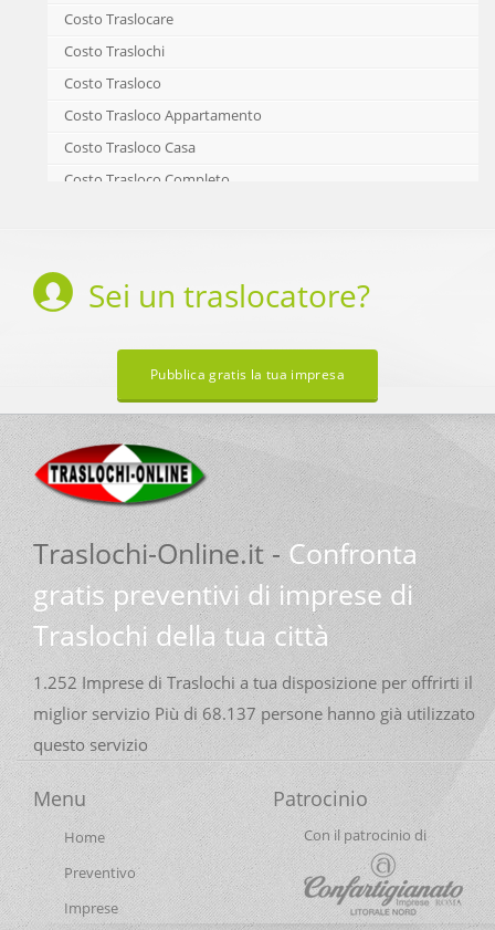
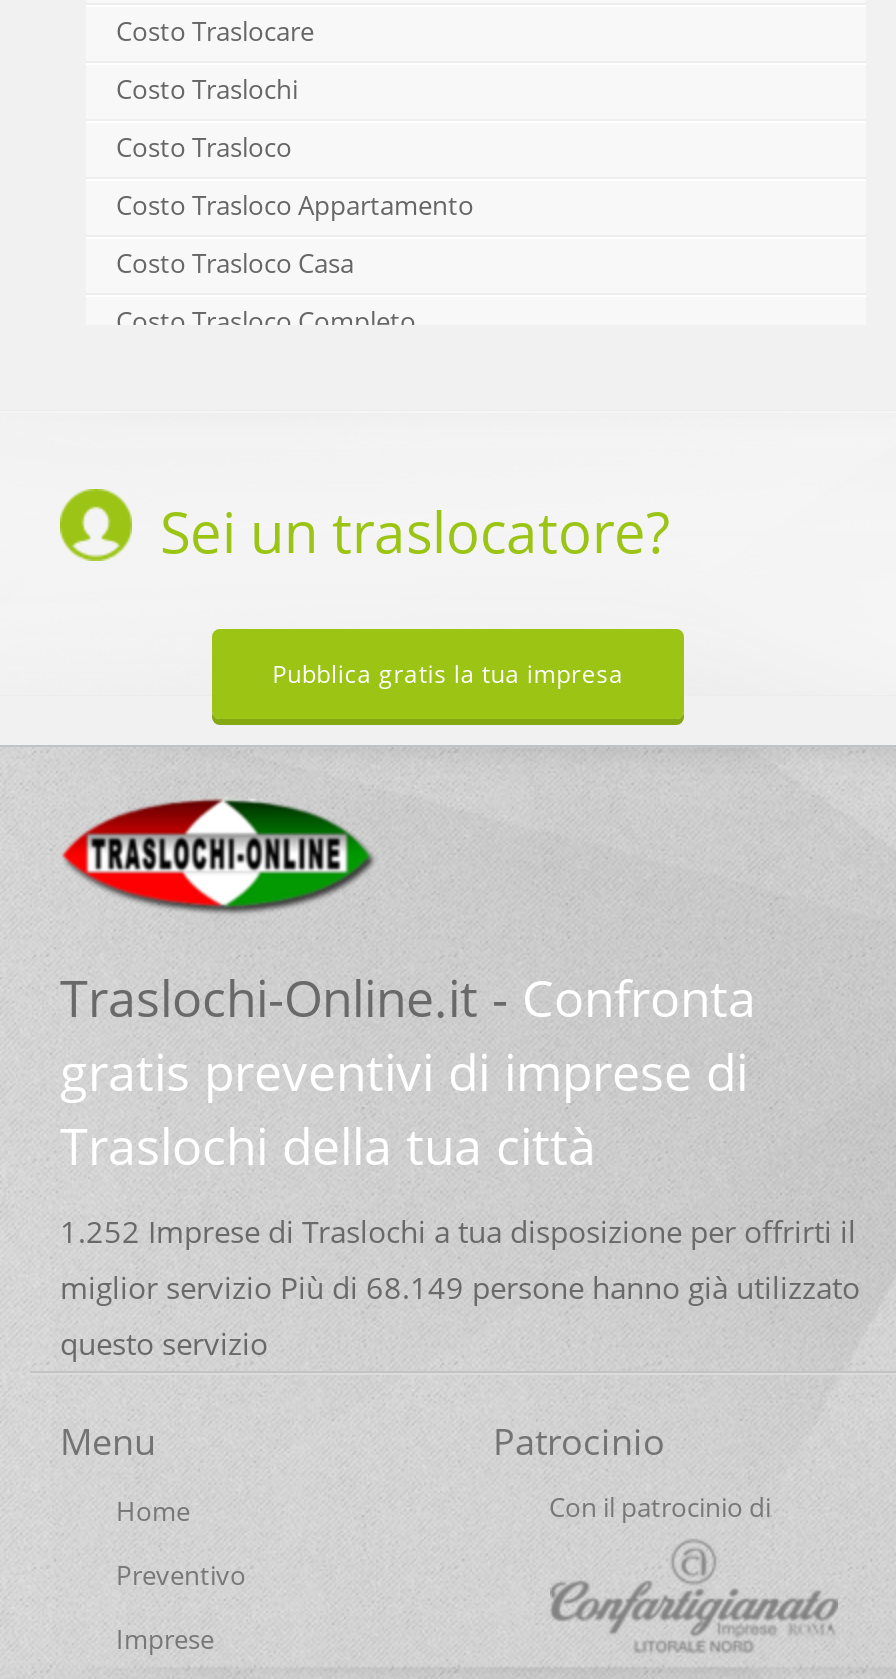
[33,703,475,725] miglior servizio Più di 68.137 persone hanno già utilizzato -> [60,1268,860,1308] miglior servizio Più di 68.149 persone hanno già utilizzato

